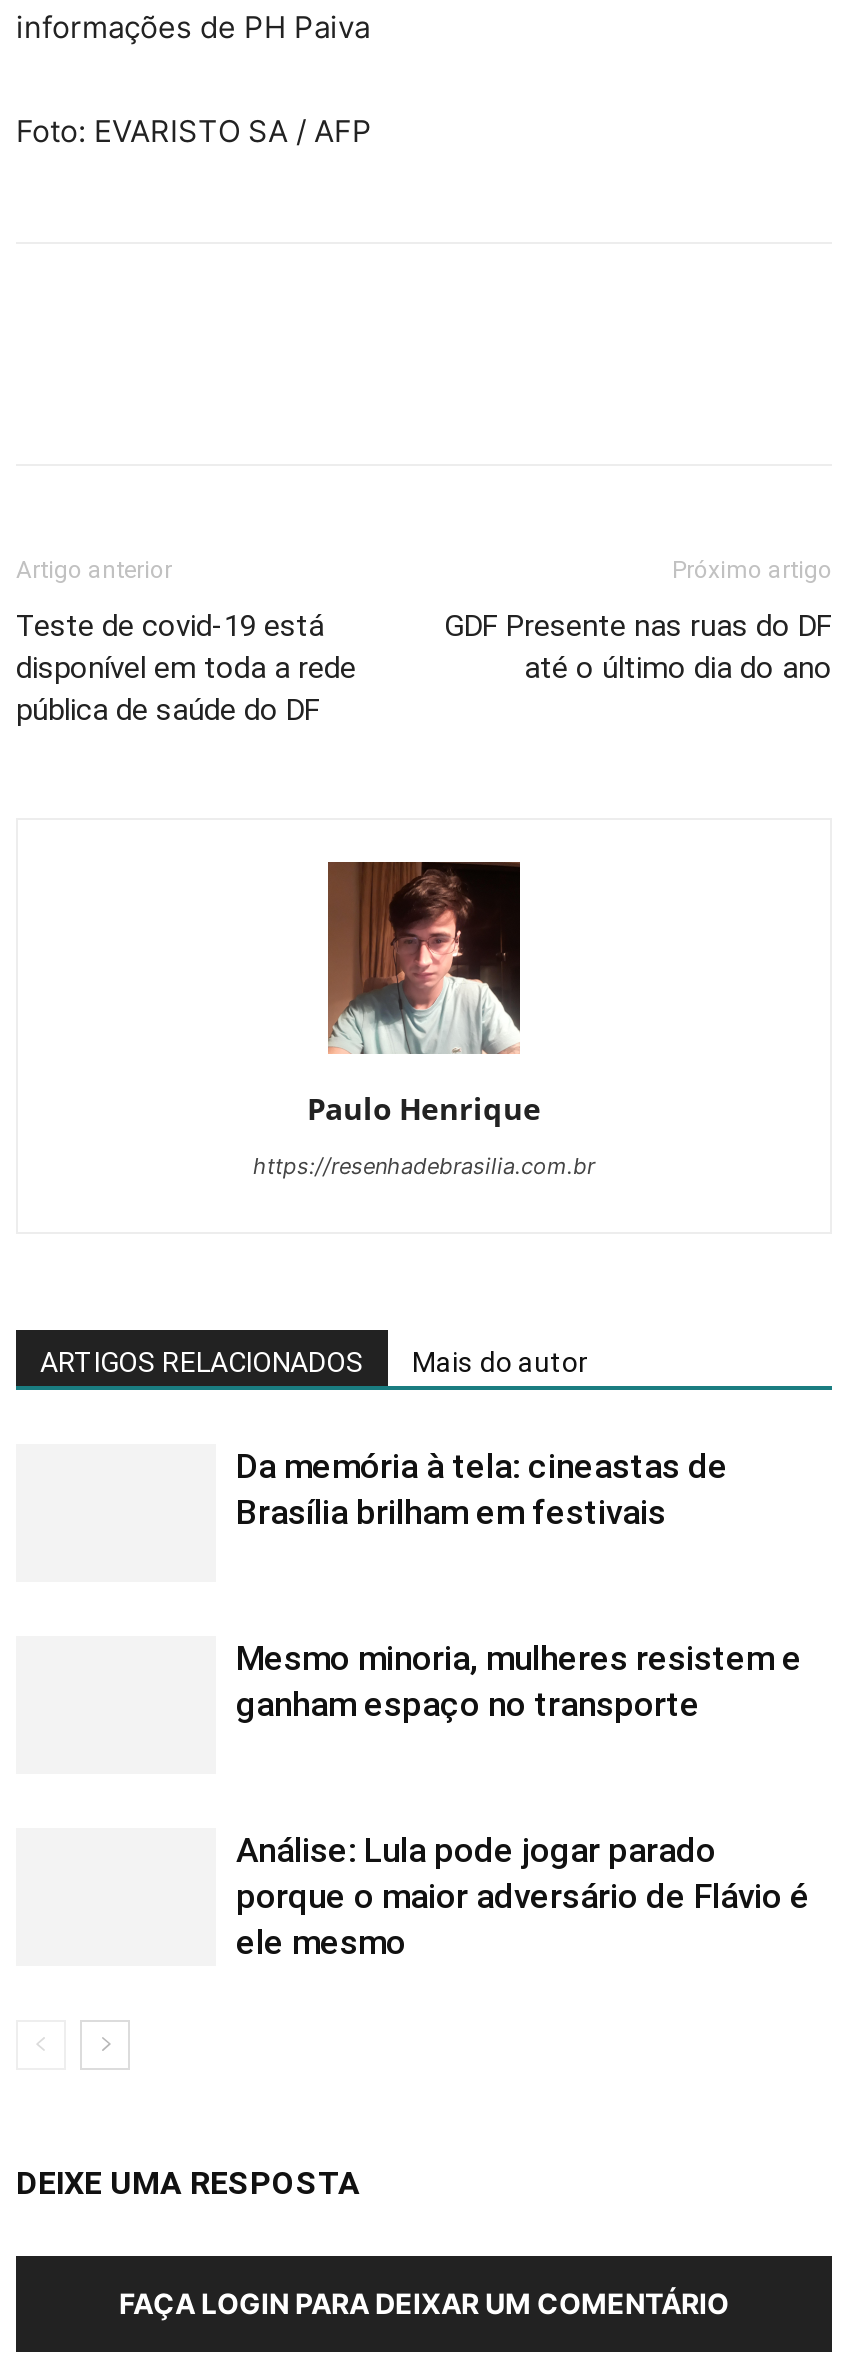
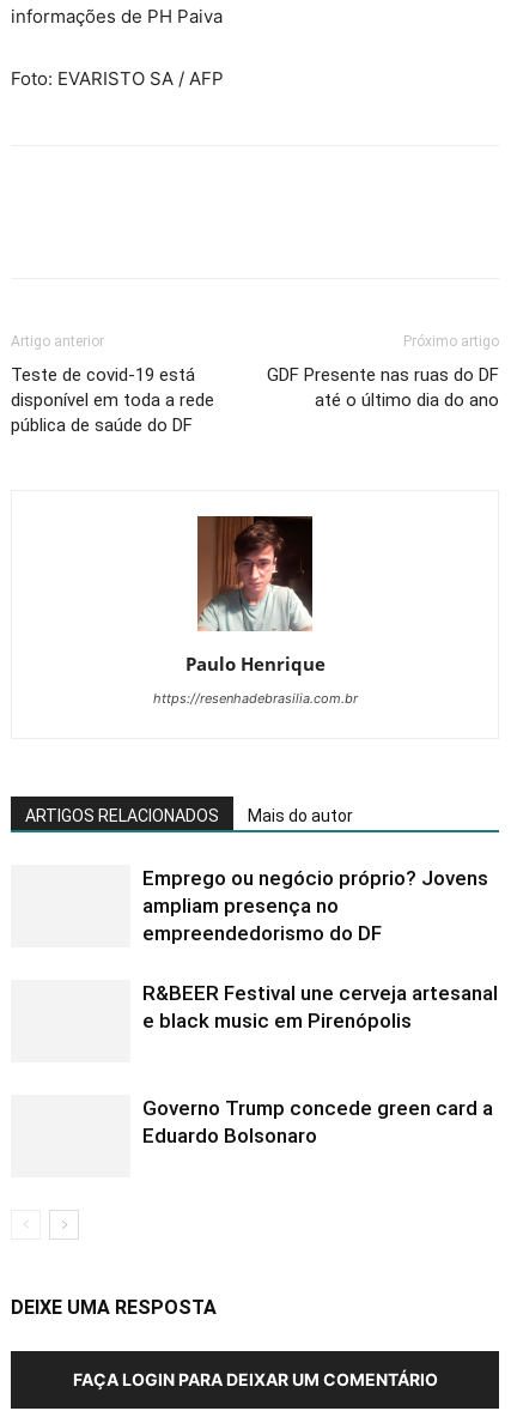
[236,1446,728,1532] Da memória à tela: cineastas de | Brasília brilham em festivais -> [142,866,488,945] Emprego ou negócio próprio? Jovens | ampliam presença no | empreendedorismo do DF
[236,1638,802,1724] Mesmo minoria, mulheres resistem e | ganham espaço no transporte -> [142,981,498,1032] R&BEER Festival une cerveja artesanal | e black music em Pirenópolis
[236,1830,810,1962] Análise: Lula pode jogar parado | porque o maior adversário de Flávio é | ele mesmo -> [142,1096,493,1147] Governo Trump concede green card a | Eduardo Bolsonaro

